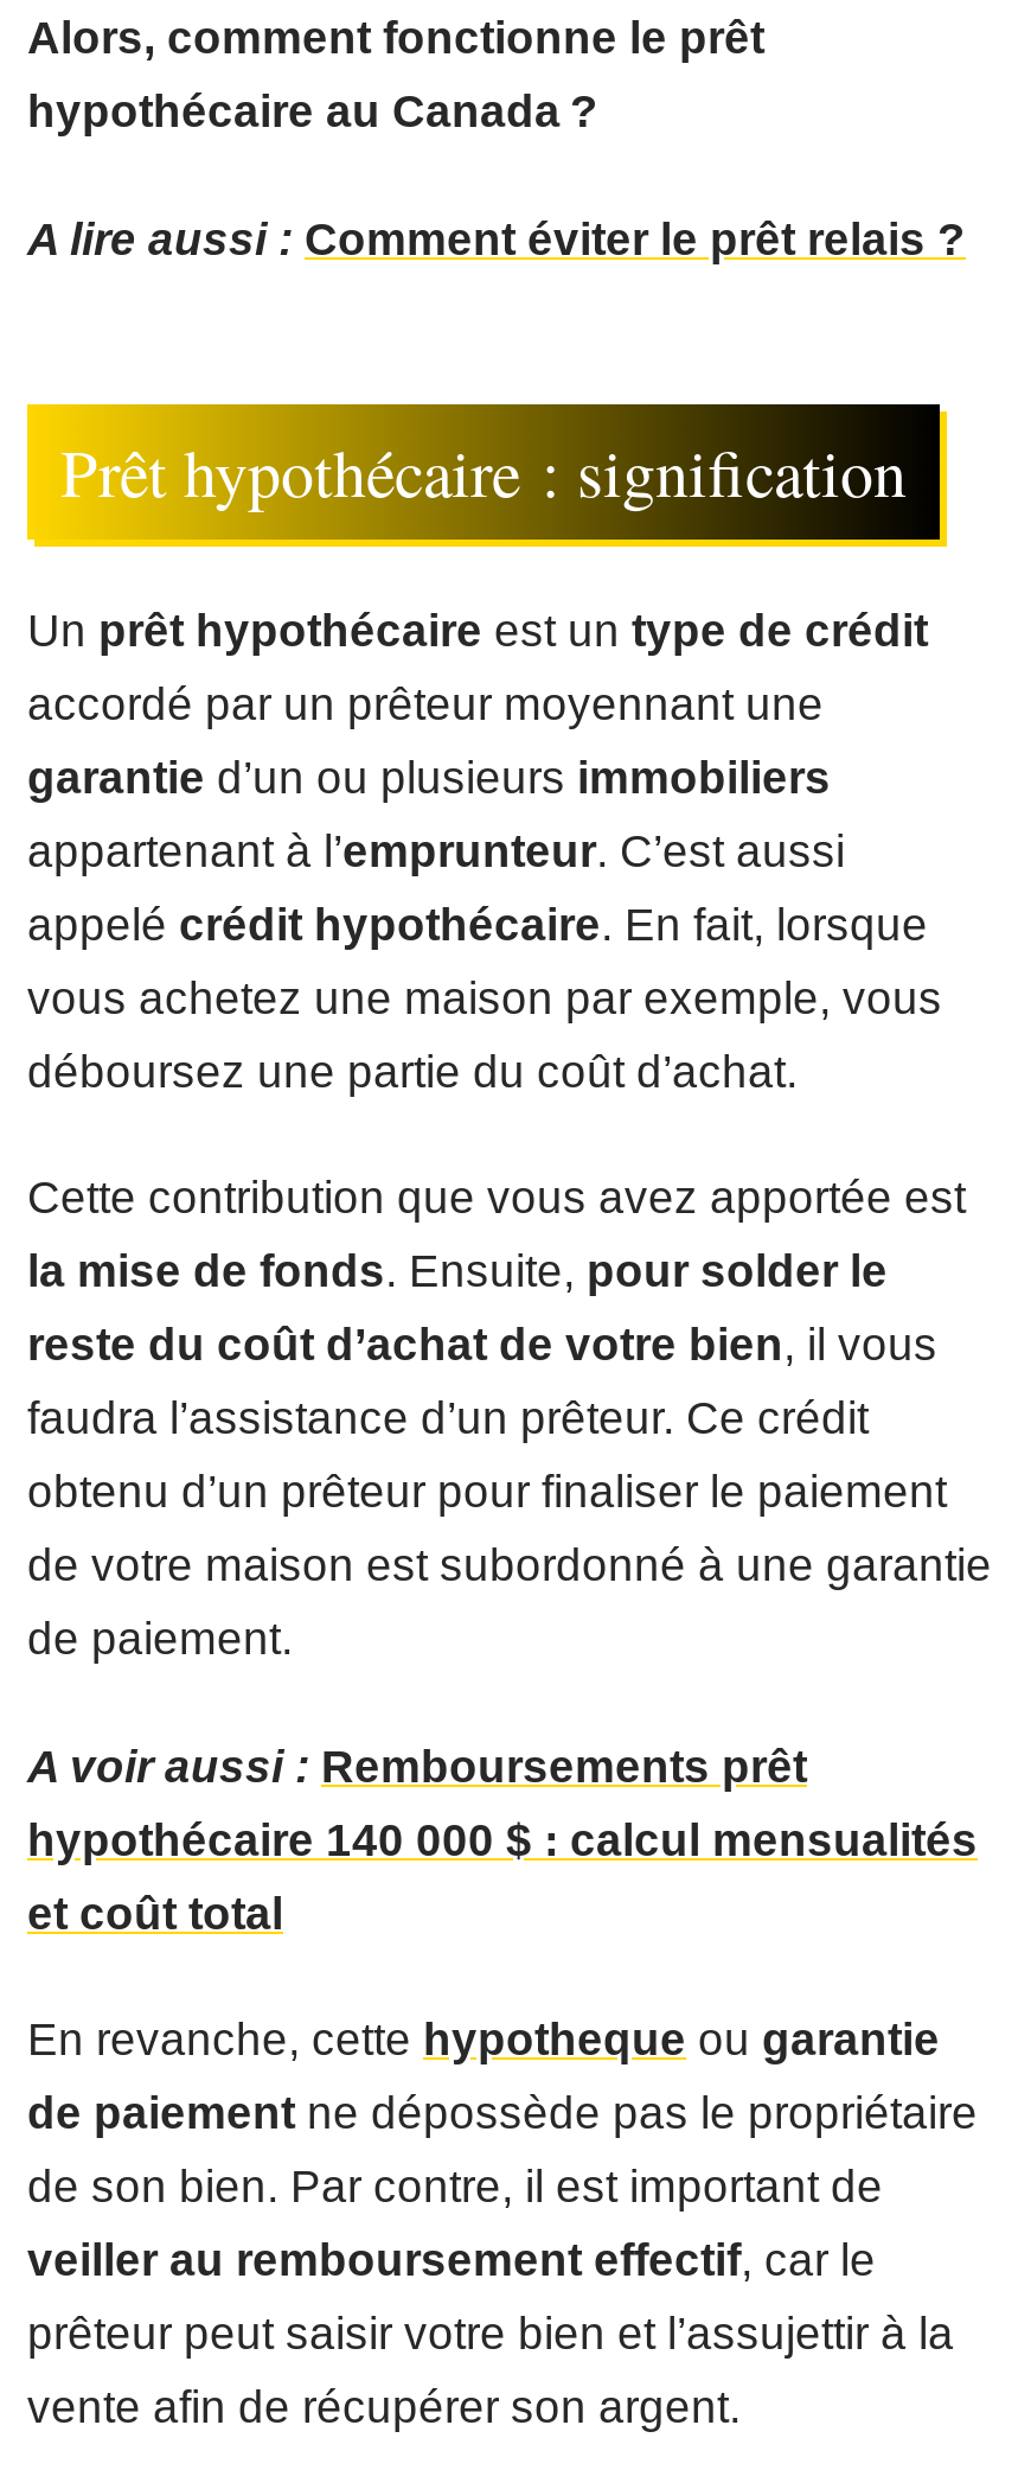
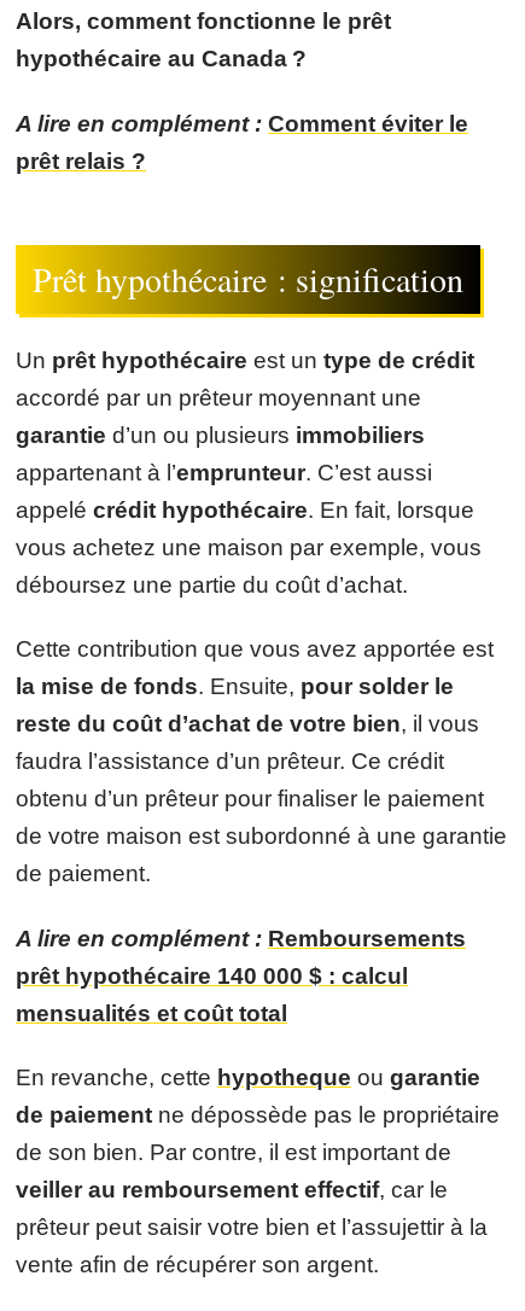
[27,213,966,263] A lire aussi : Comment éviter le prêt relais ? -> [16,110,468,173] A lire en complément : Comment éviter le | prêt relais ?
[27,1741,807,1791] A voir aussi : Remboursements prêt -> [16,925,466,951] A lire en complément : Remboursements
[27,1814,978,1864] hypothécaire 140 000 $ : calcul mensualités -> [16,963,408,988] prêt hypothécaire 140 000 $ : calcul
[27,1888,283,1938] et coût total -> [16,1000,287,1026] mensualités et coût total

